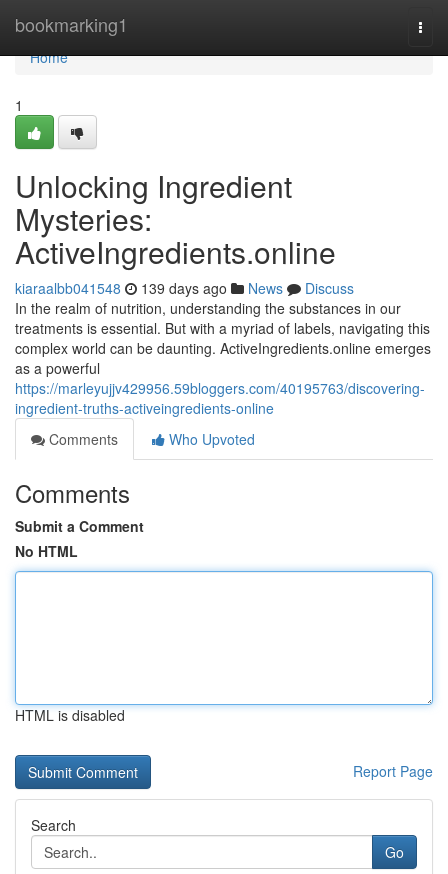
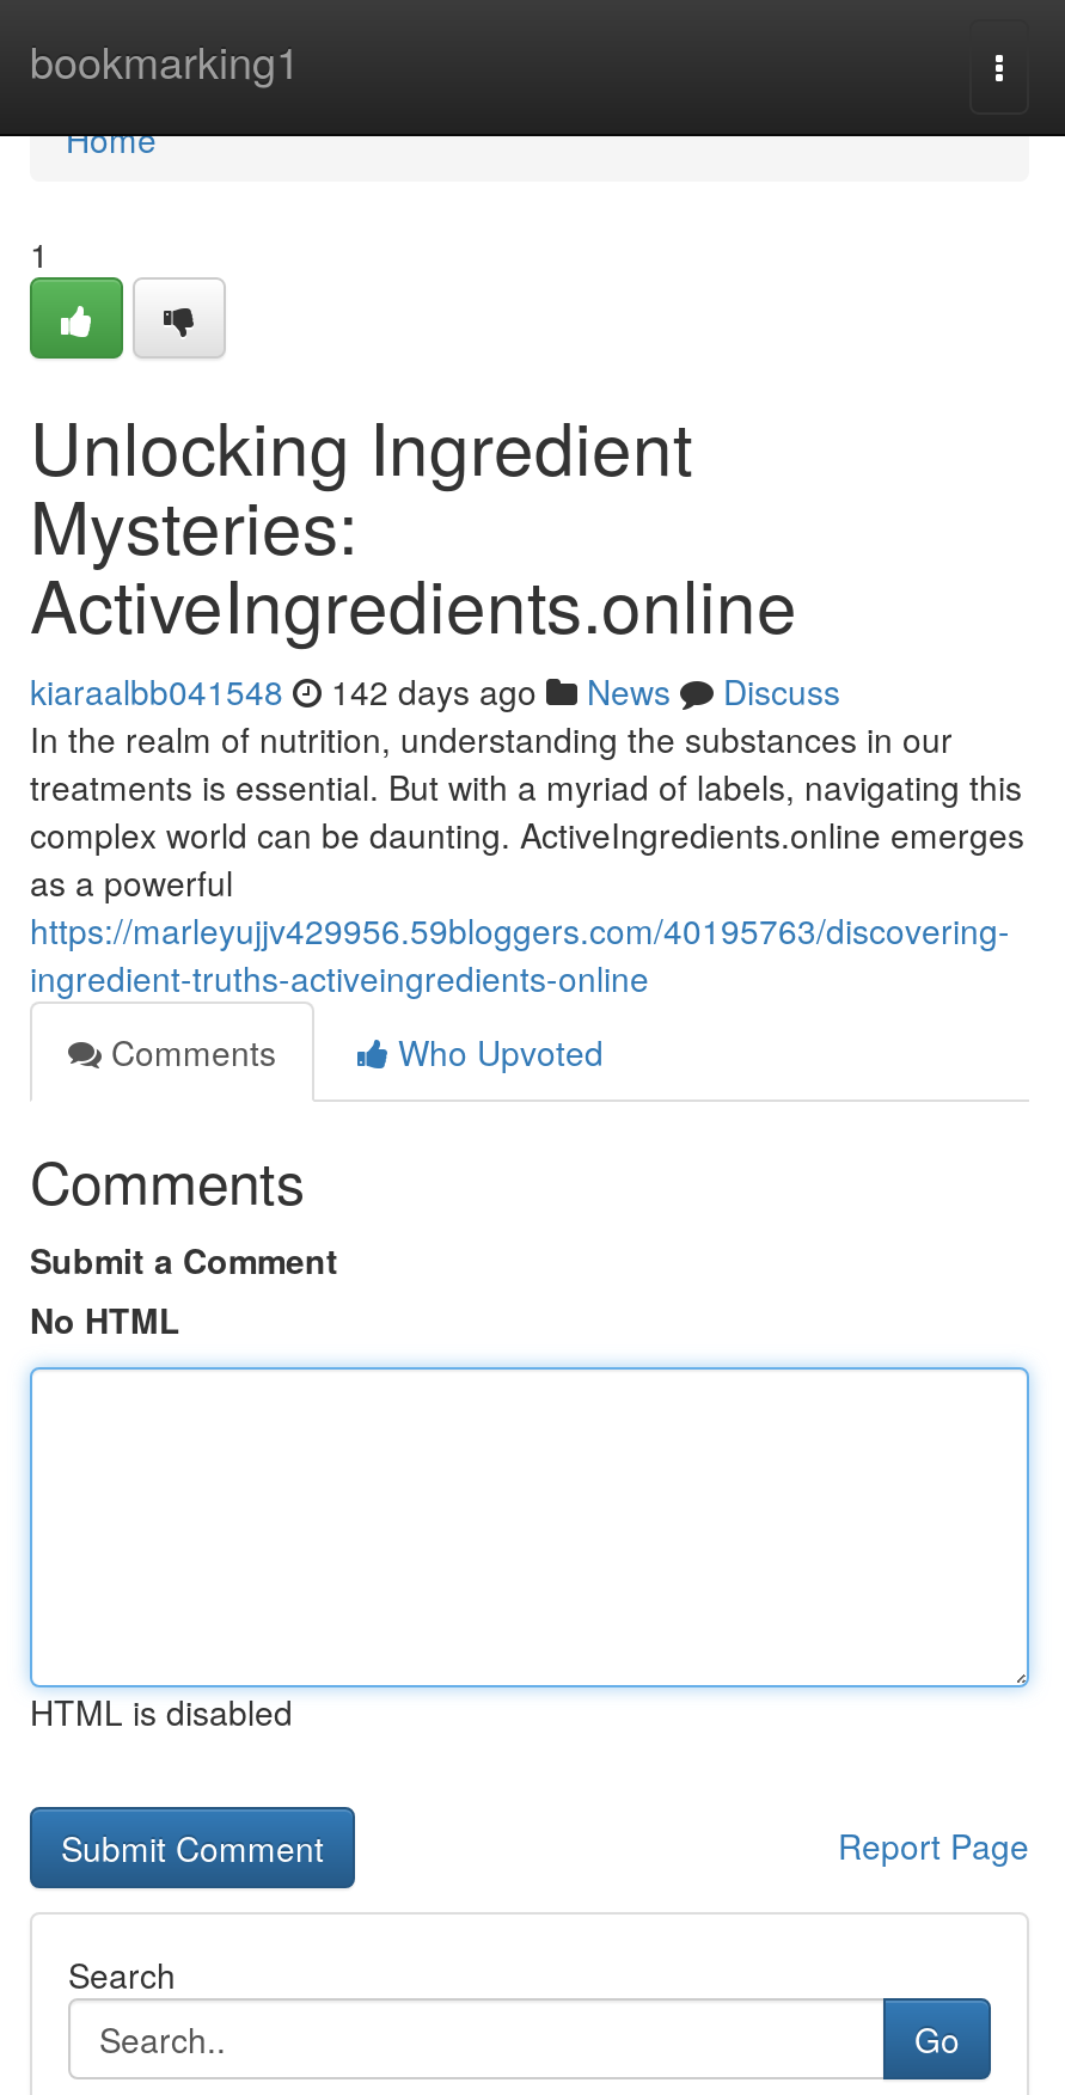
[15,278,354,298] kiaraalbb041548 139 days ago News Discuss -> [30,667,840,715] kiaraalbb041548 142 days ago News Discuss

